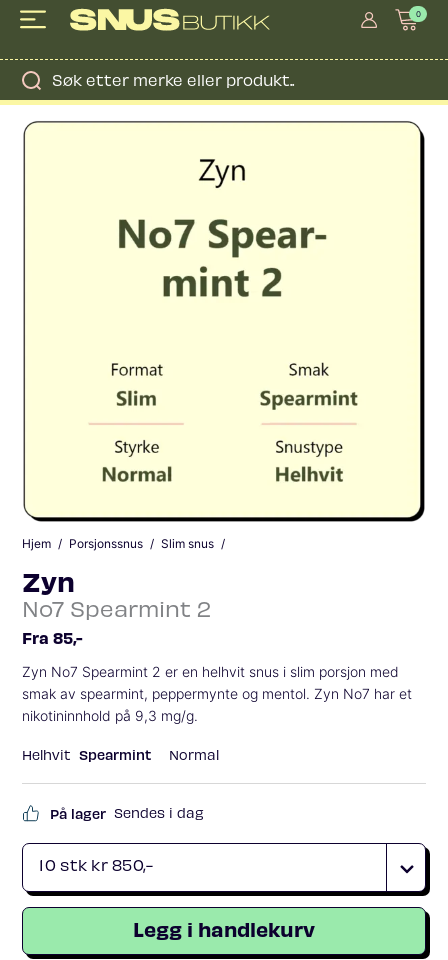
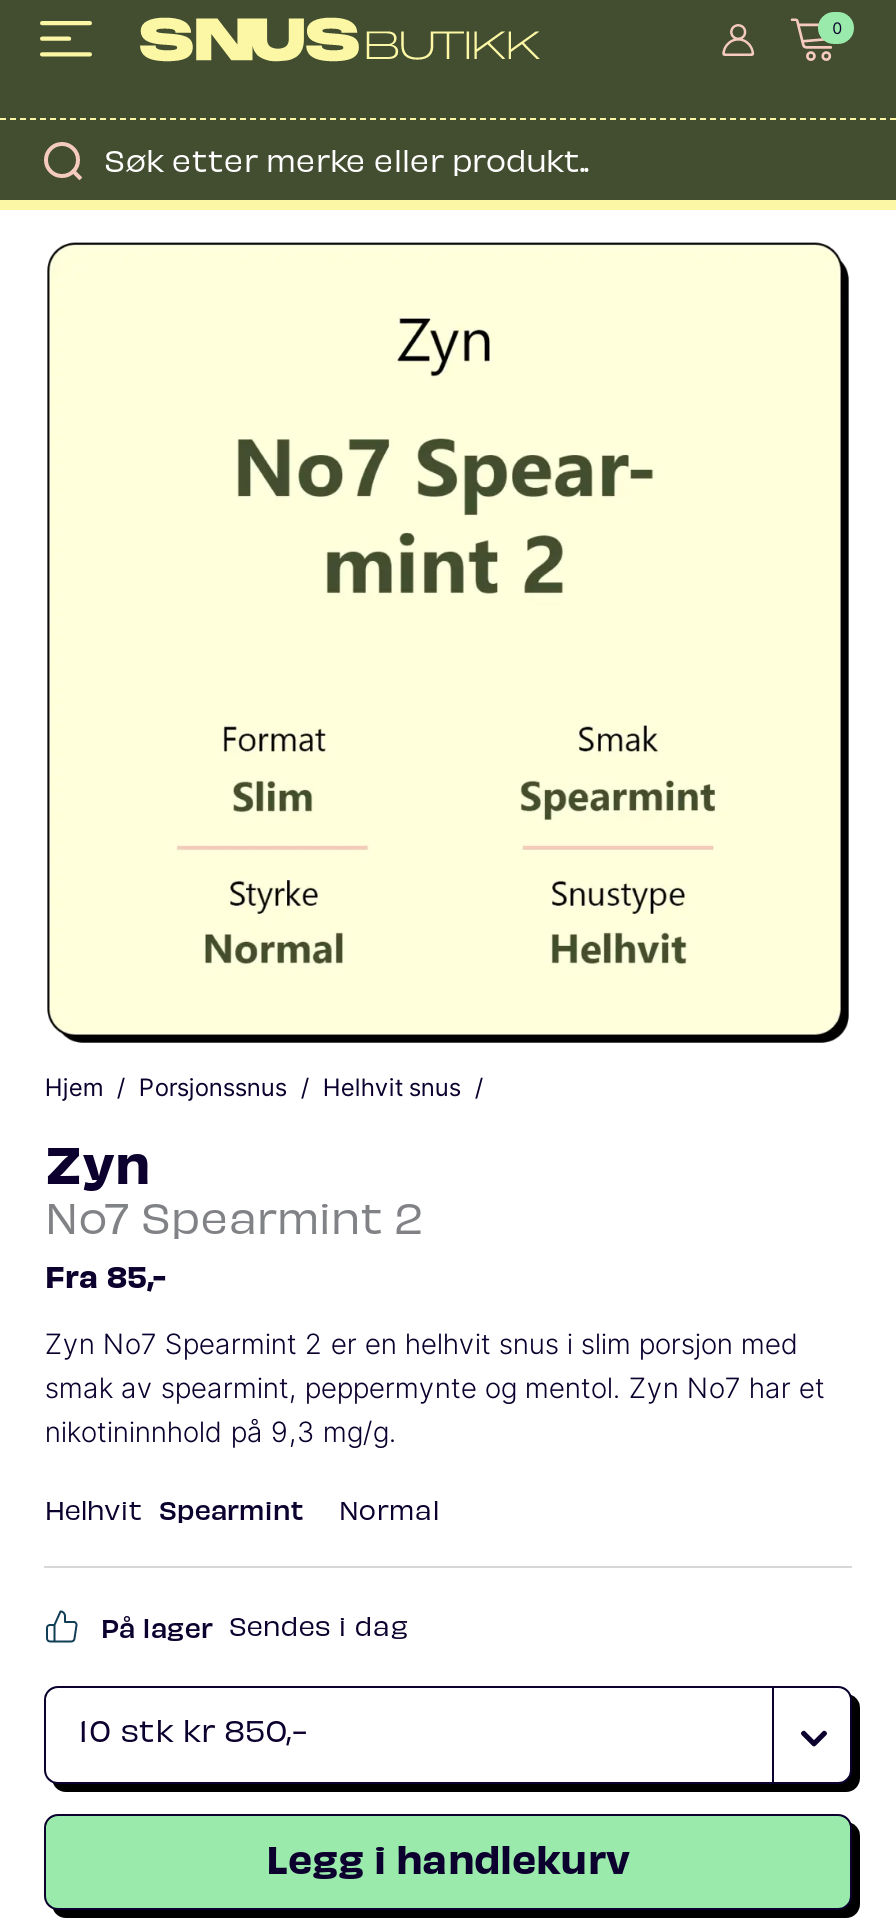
[161,536,214,551] Slim snus -> [323,1072,461,1102] Helhvit snus

